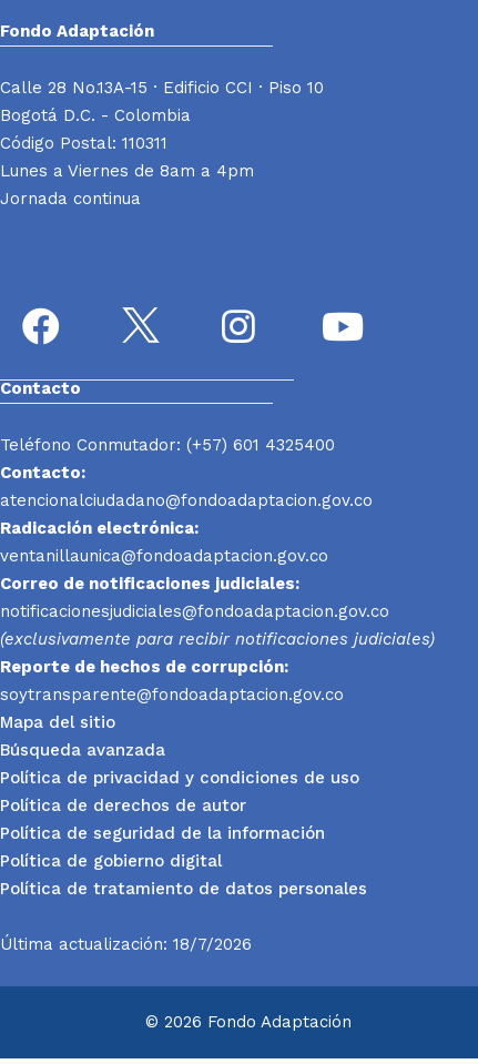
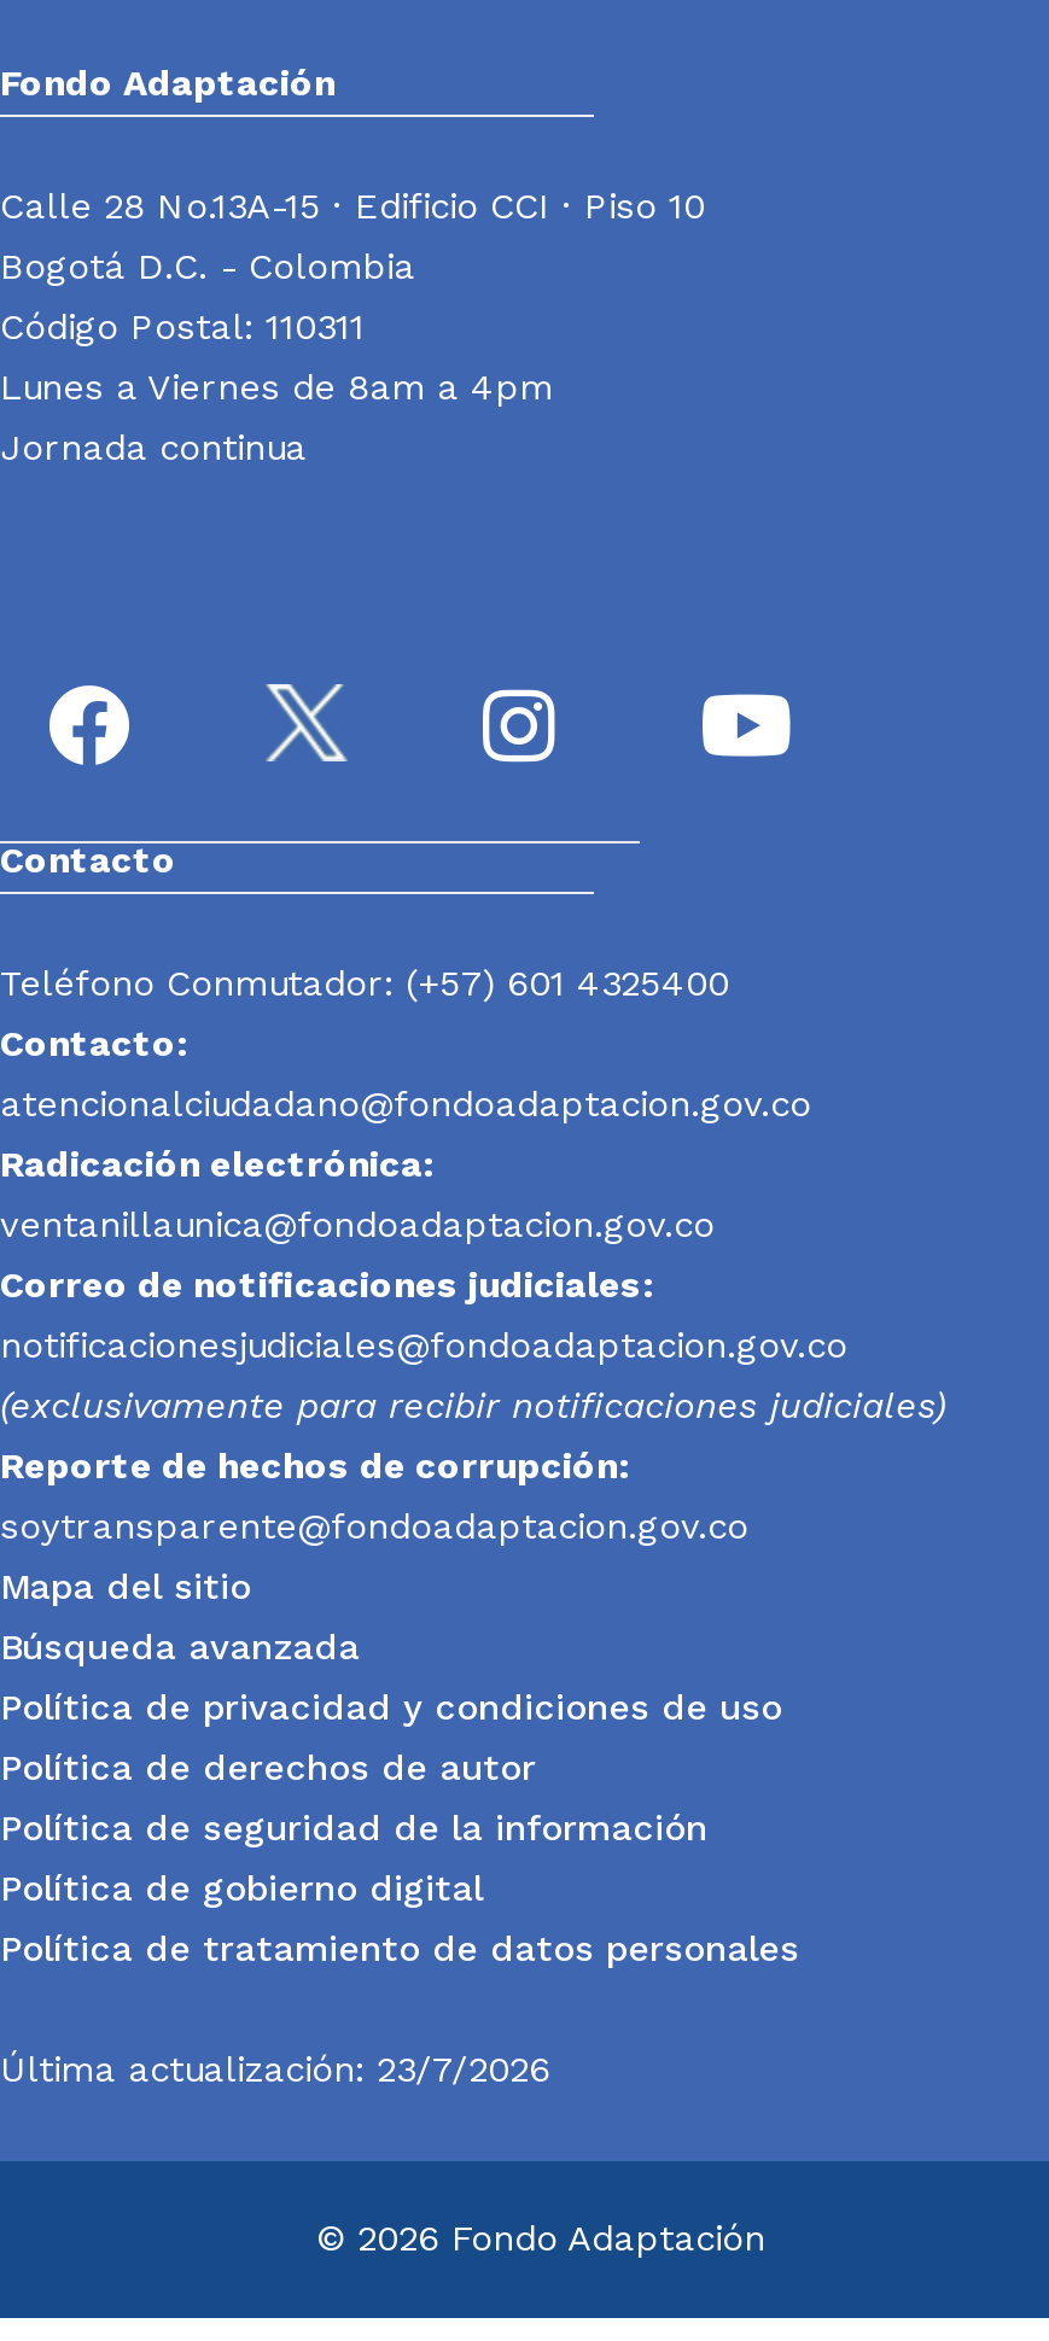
[0,934,252,954] Última actualización: 18/7/2026 -> [0,2047,550,2090] Última actualización: 23/7/2026

